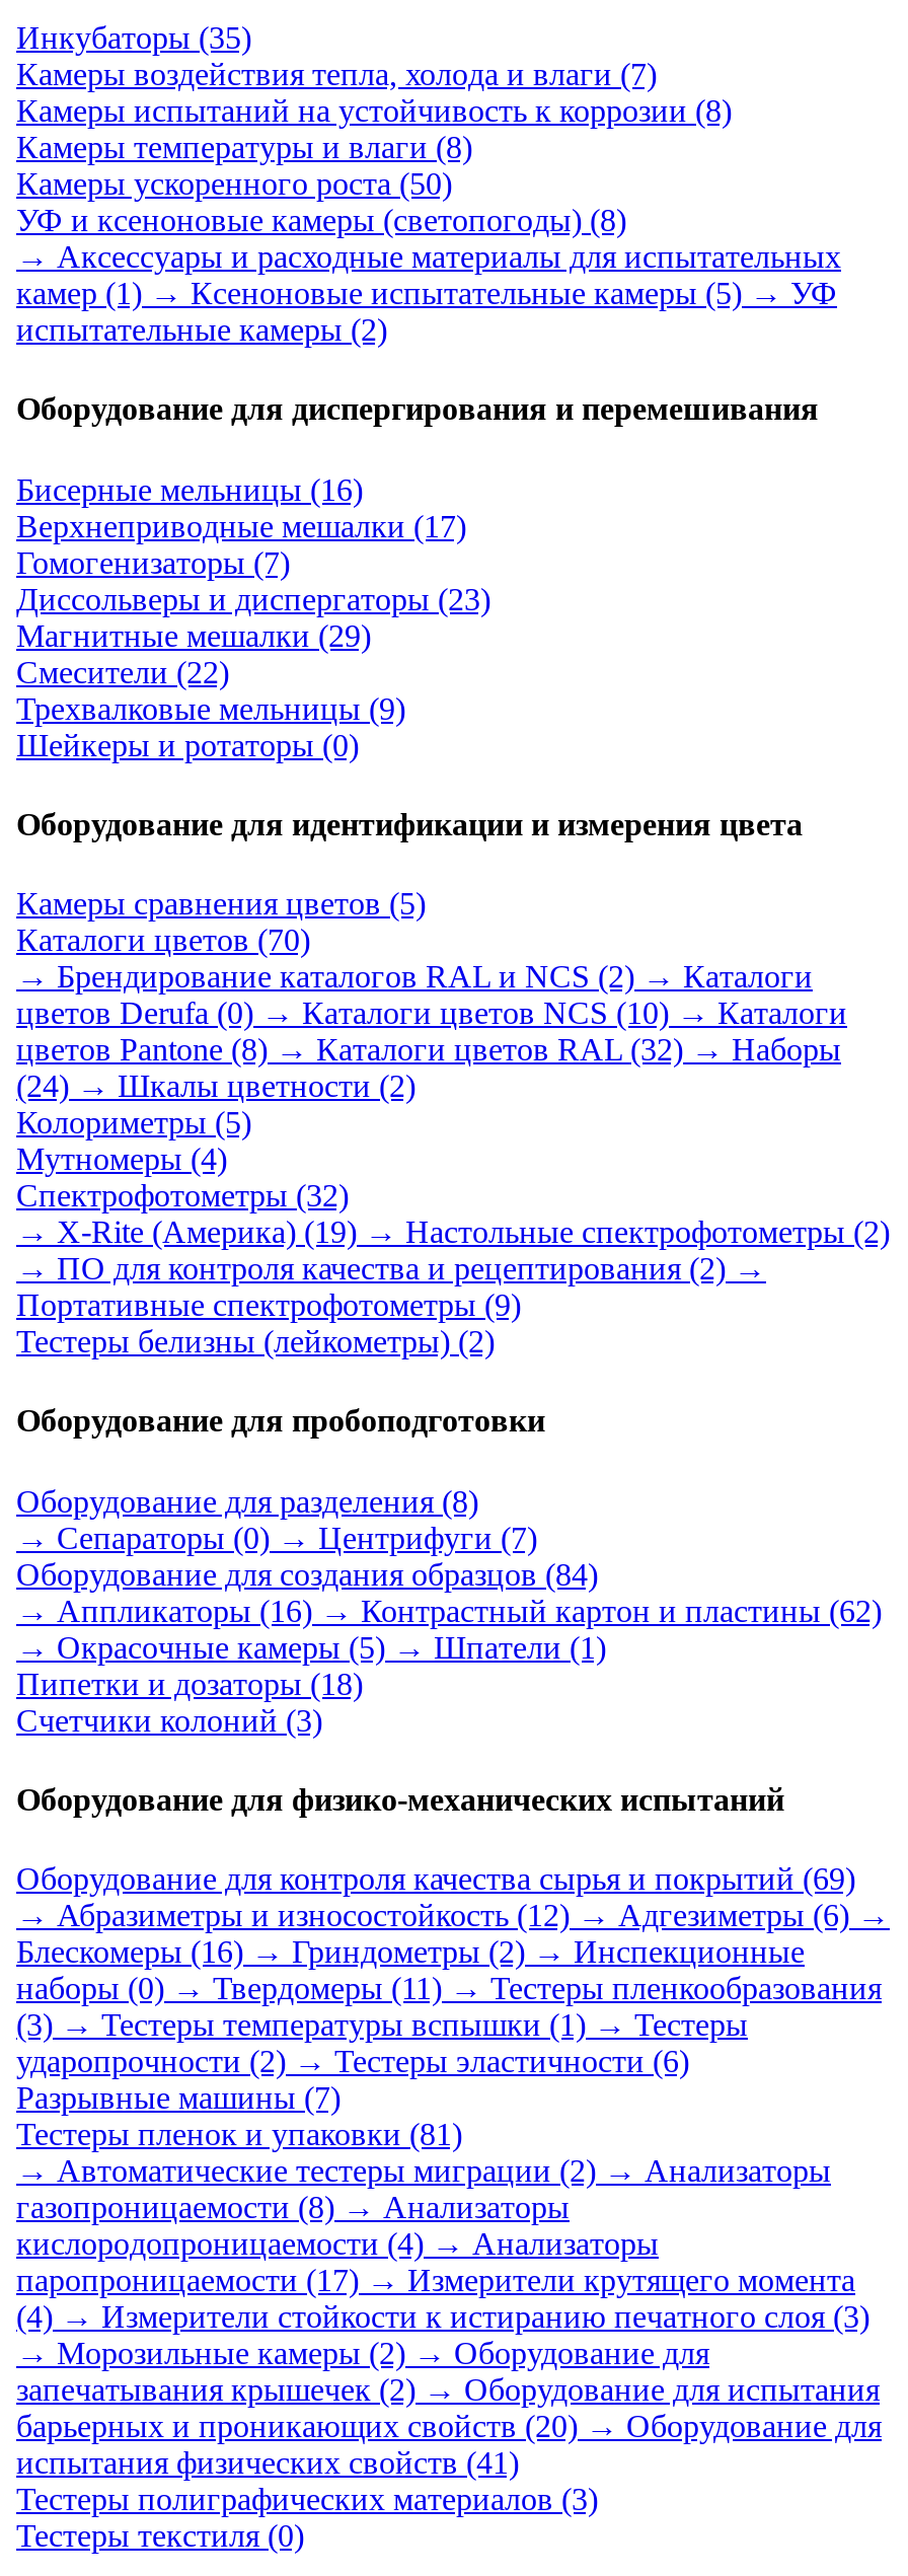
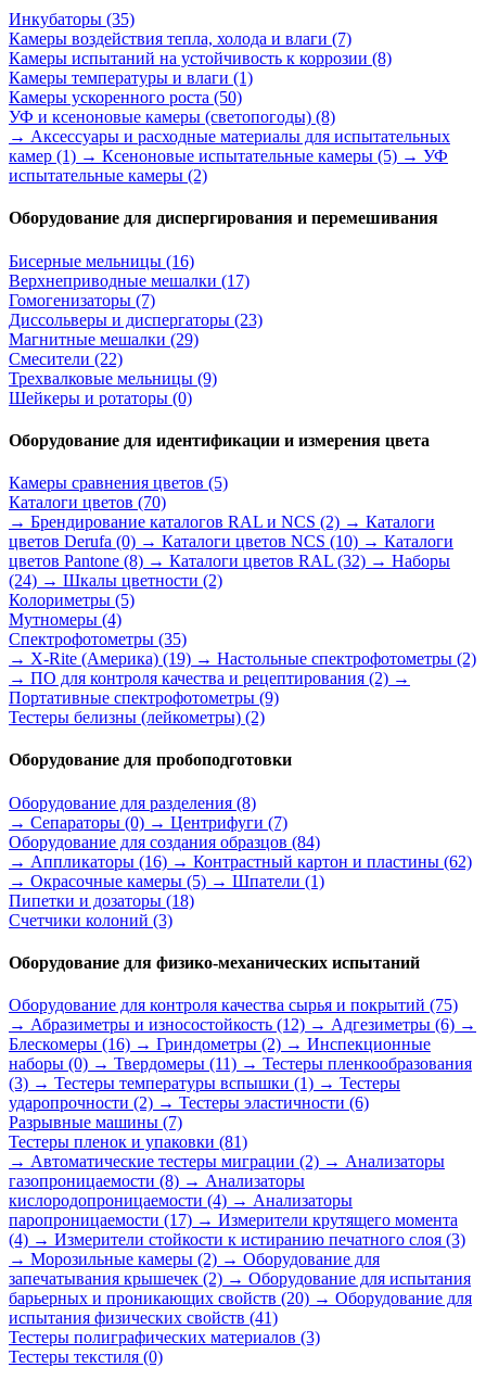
[16,130,472,164] Камеры температуры и влаги (8) -> [9,69,253,87] Камеры температуры и влаги (1)
[16,1178,349,1213] Спектрофотометры (32) -> [9,630,187,648] Спектрофотометры (35)
[16,1862,855,1896] Оборудование для контроля качества сырья и покрытий (69) -> [9,996,458,1014] Оборудование для контроля качества сырья и покрытий (75)

